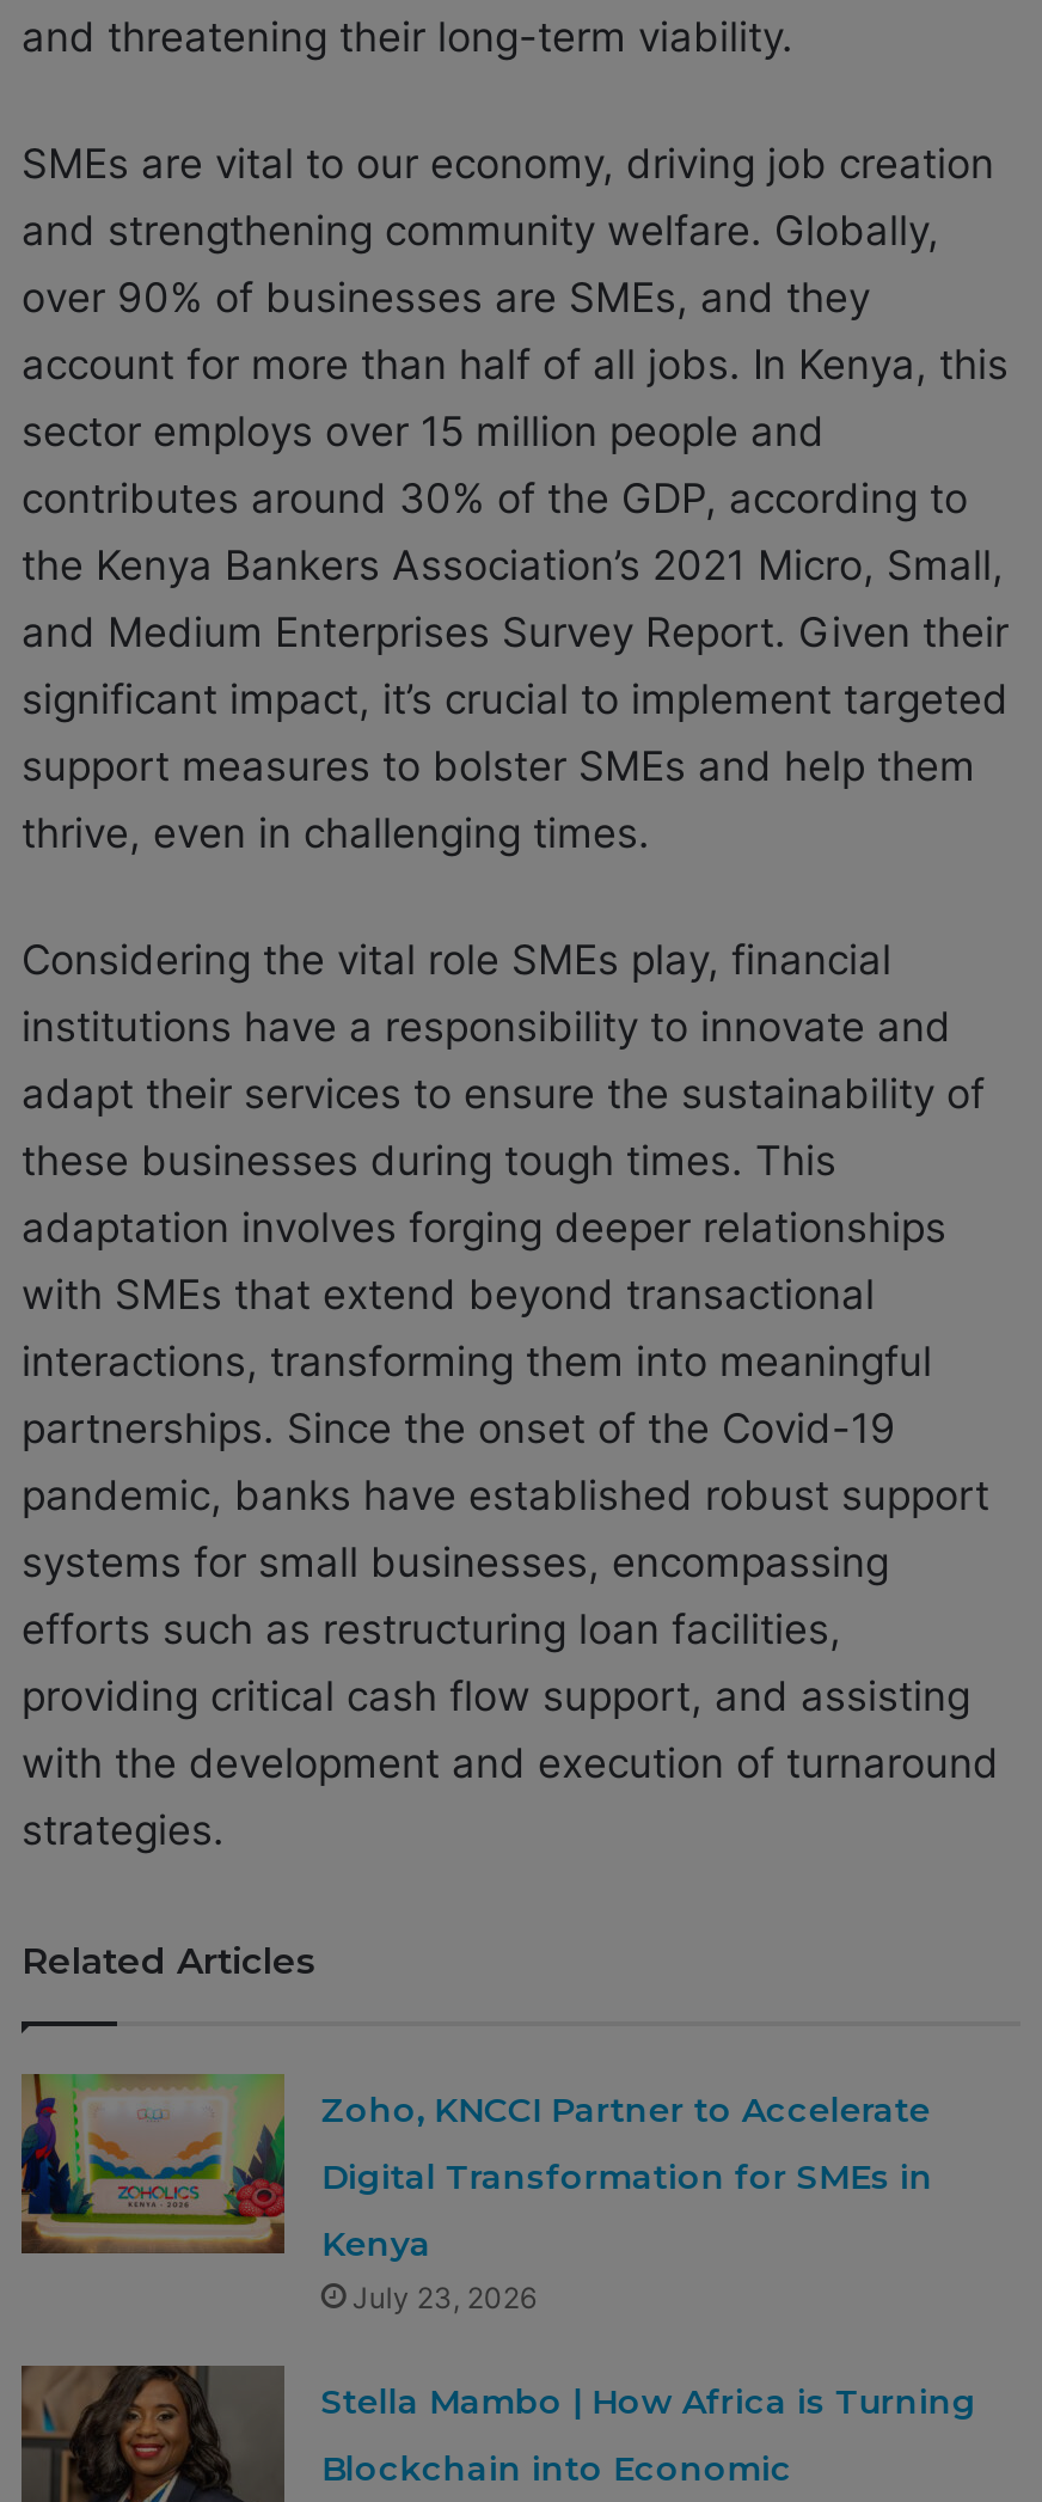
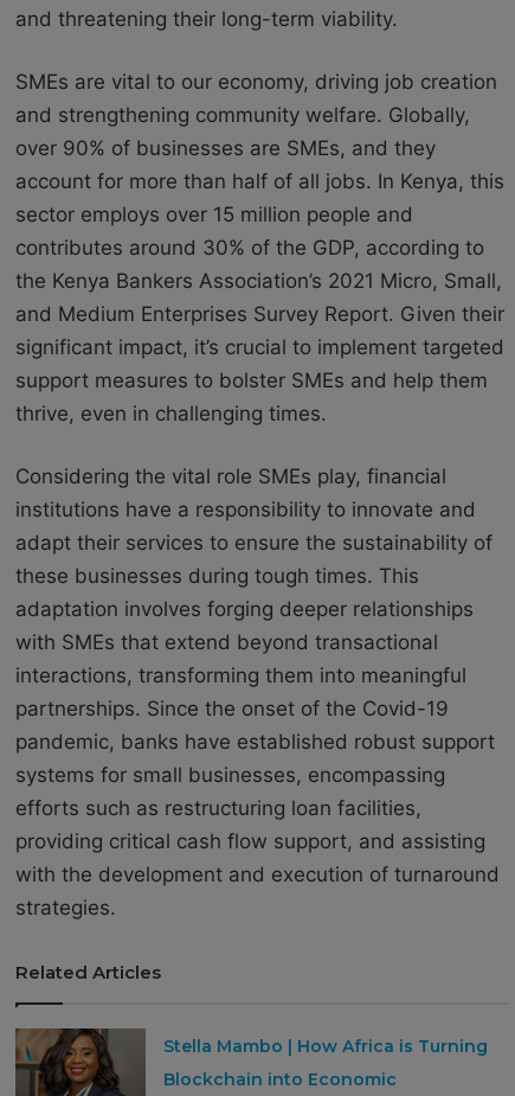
[19,2072,933,2315] [image] | Zoho, KNCCI Partner to Accelerate | Digital Transformation for SMEs in | Kenya | July 23, 2026 -> none

